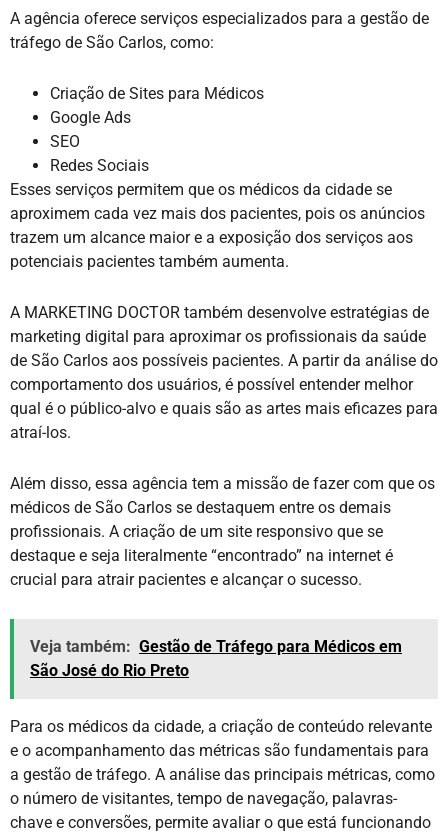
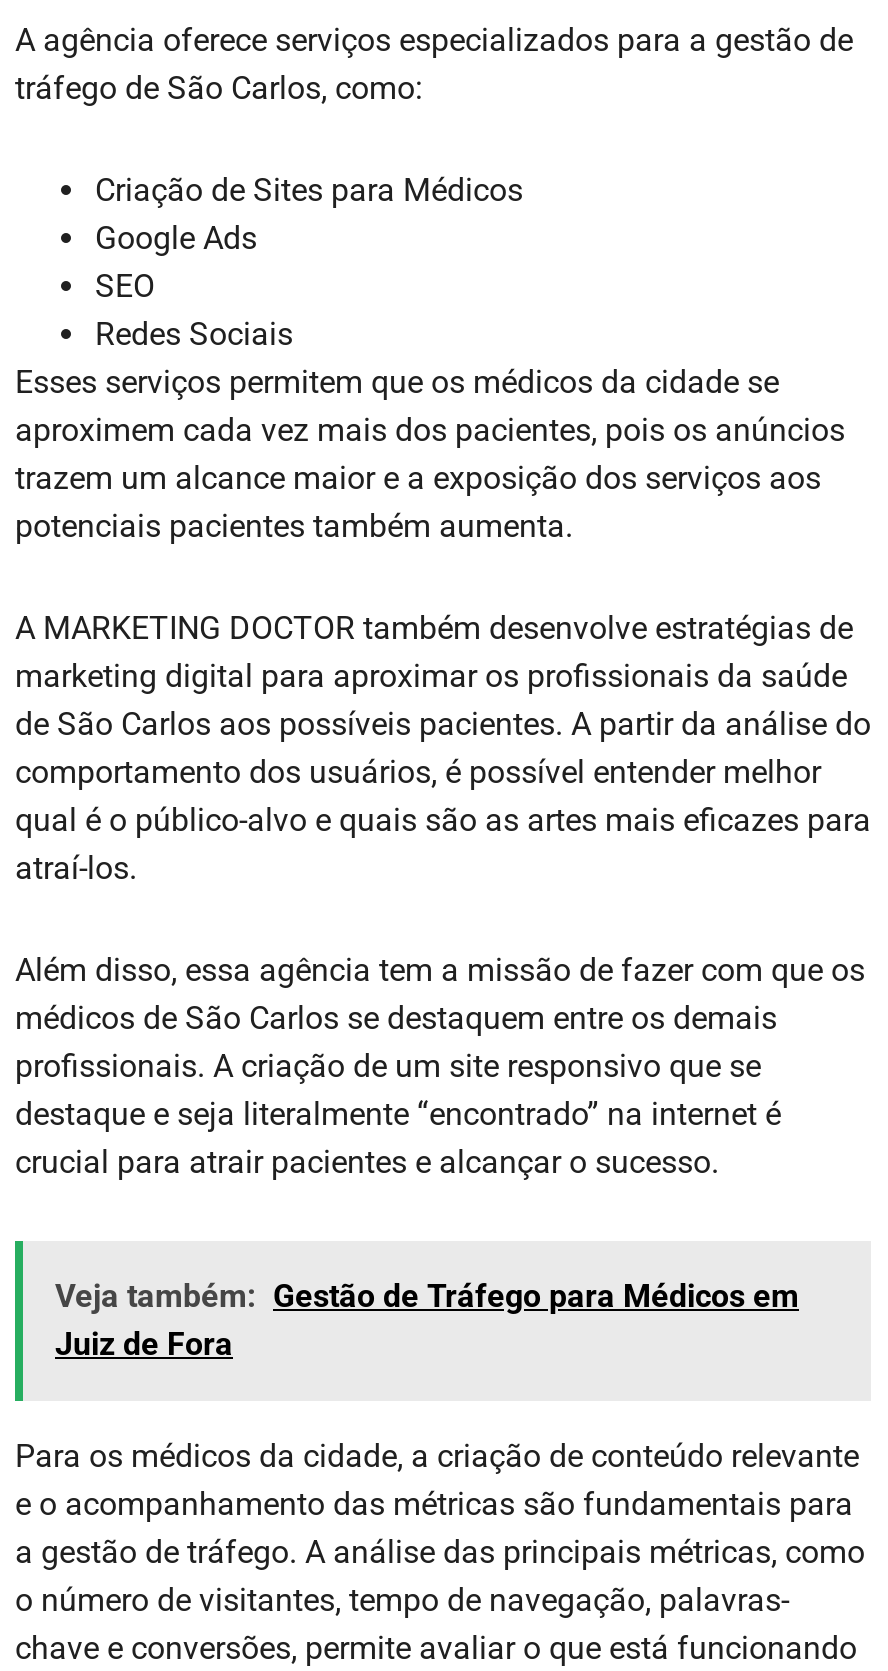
[30,661,189,680] São José do Rio Preto -> [55,1325,233,1363] Juiz de Fora

